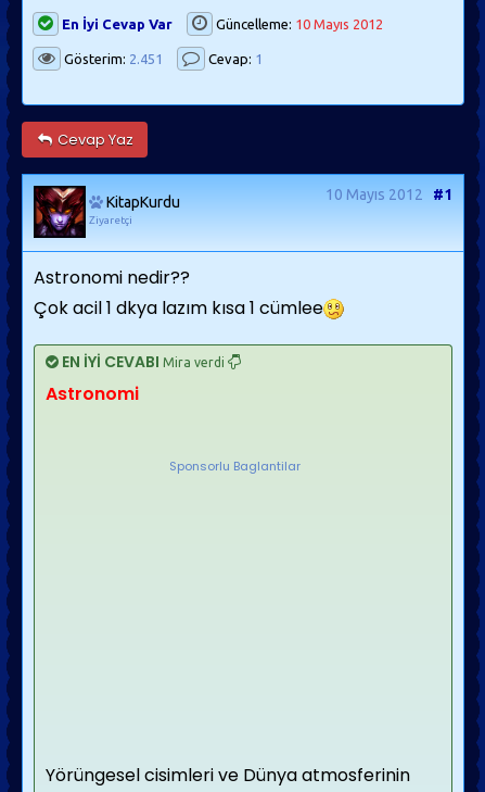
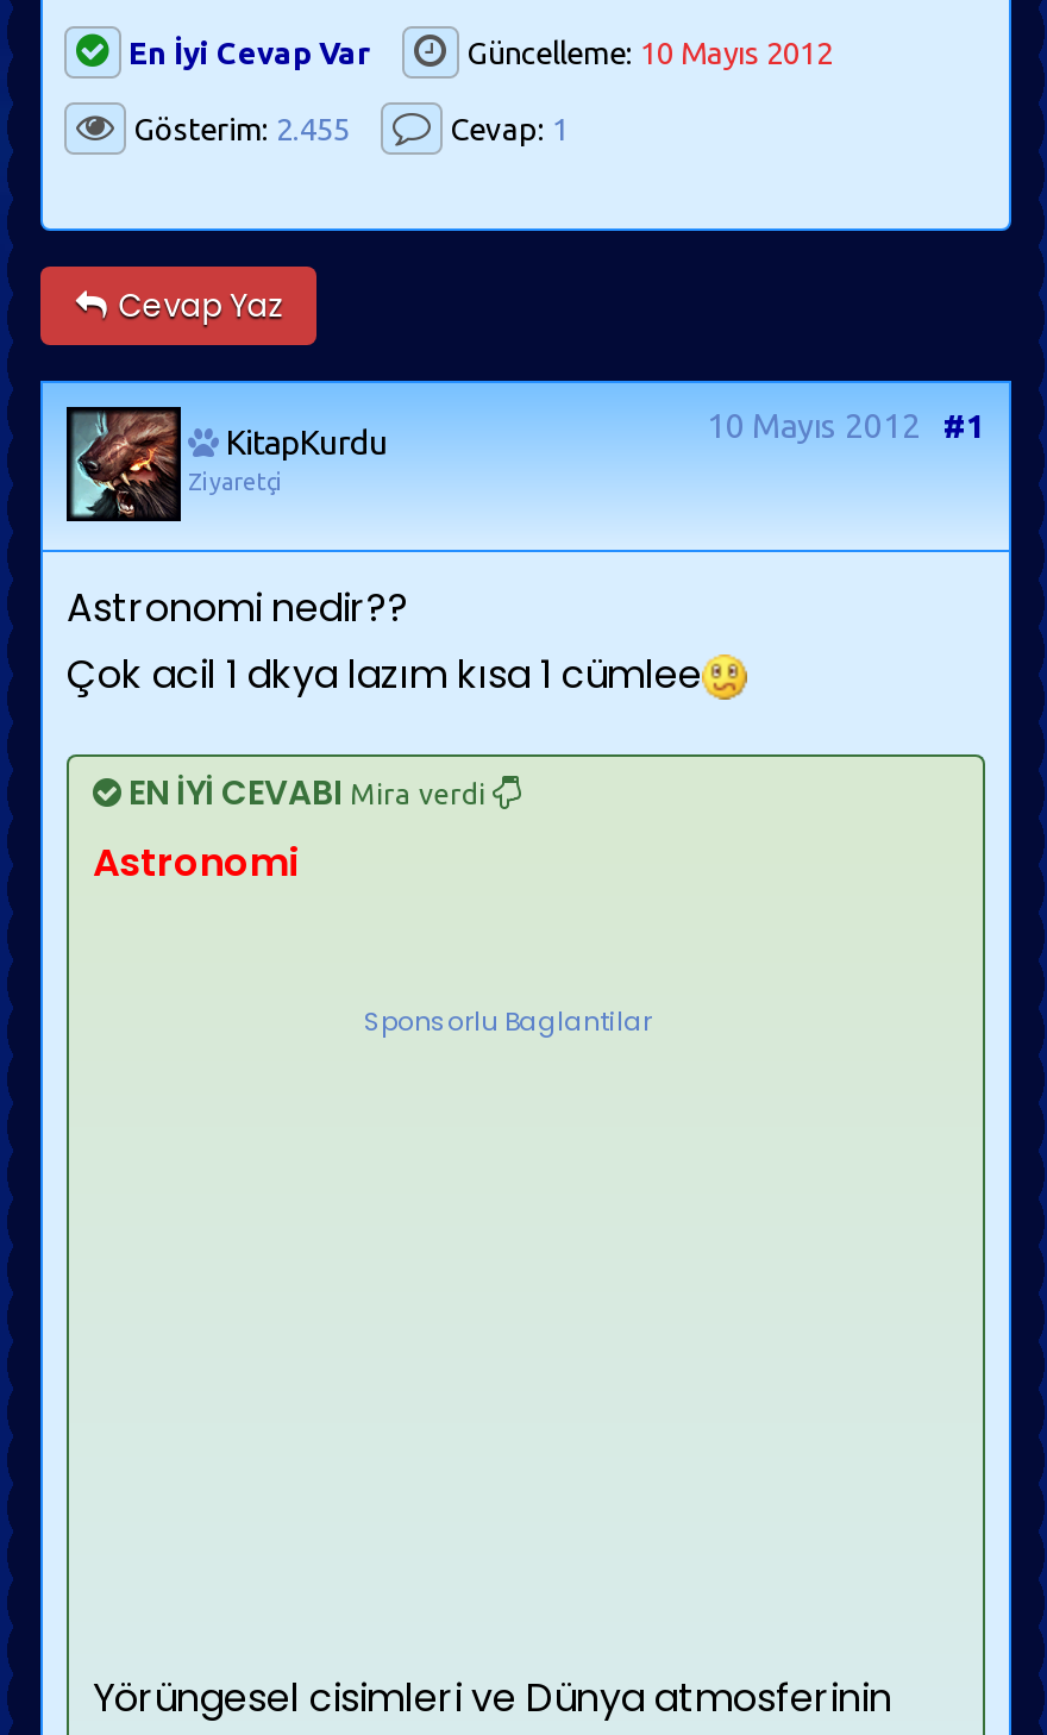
[61,51,163,66] Gösterim: 2.451 -> [126,112,350,145] Gösterim: 2.455
[35,188,84,237] [image] -> [71,409,176,516] [image]

